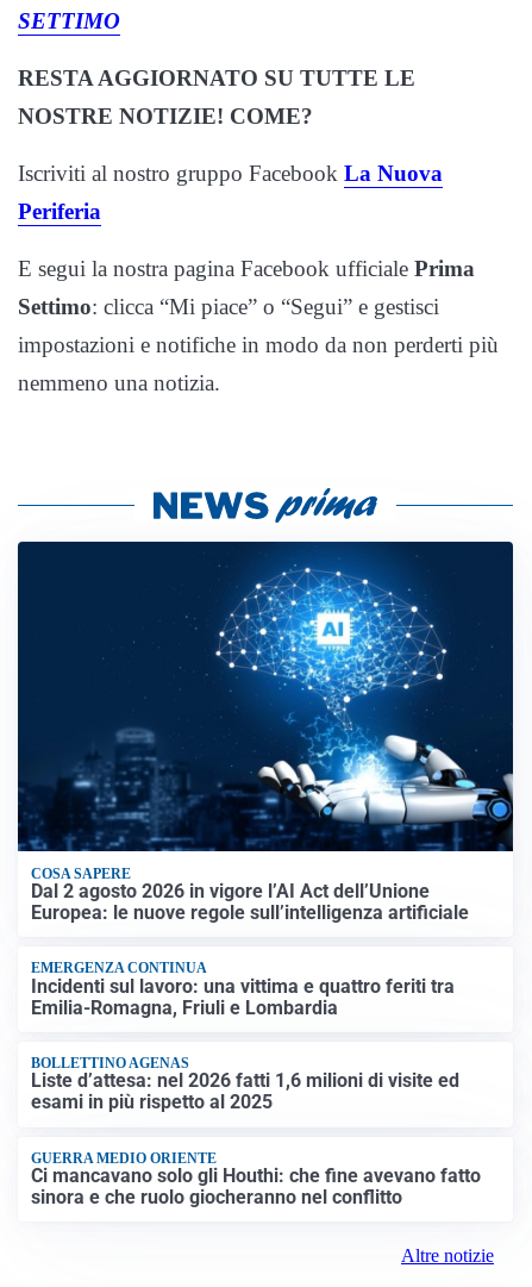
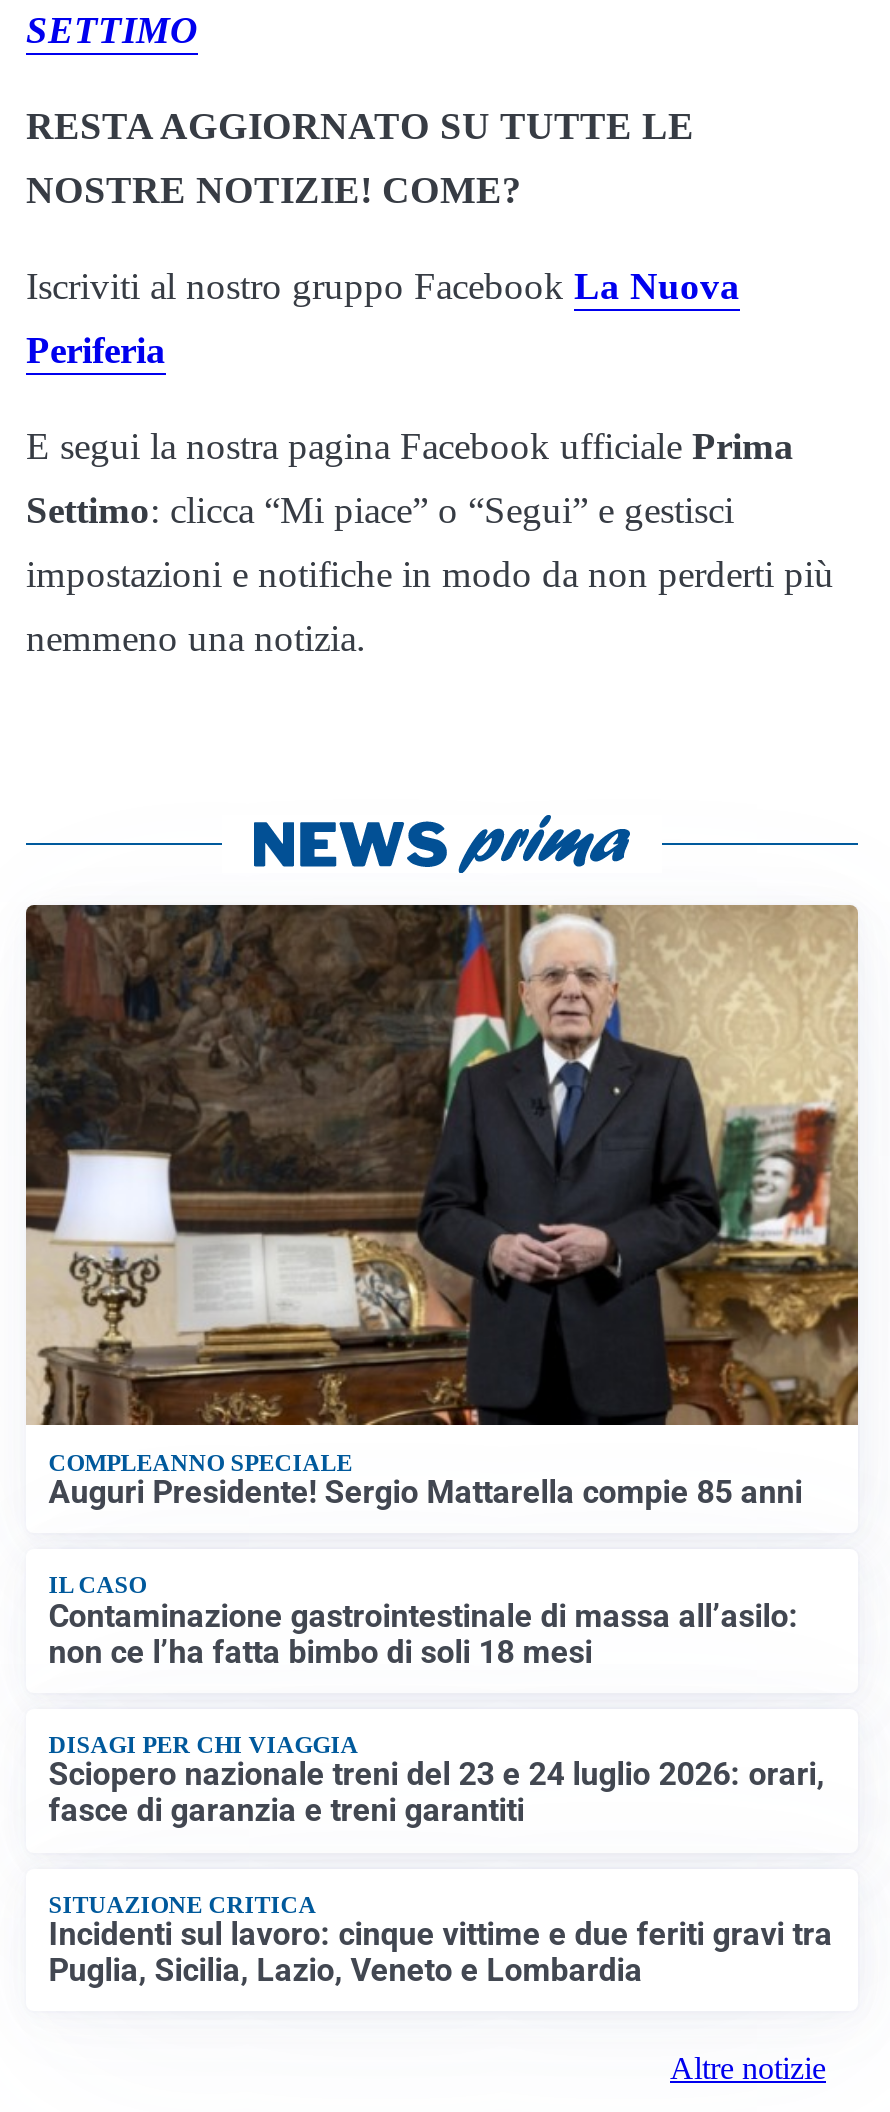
[17,541,514,924] [image] | COSA SAPERE | Dal 2 agosto 2026 in vigore l’AI Act dell’Unione | Europea: le nuove regole sull’intelligenza artificiale -> [24,903,860,1511] [image] | COMPLEANNO SPECIALE | Auguri Presidente! Sergio Mattarella compie 85 anni
[31,960,455,1019] EMERGENZA CONTINUA | Incidenti sul lavoro: una vittima e quattro feriti tra | Emilia-Romagna, Friuli e Lombardia -> [48,1572,798,1670] IL CASO | Contaminazione gastrointestinale di massa all’asilo: | non ce l’ha fatta bimbo di soli 18 mesi
[31,1055,460,1114] BOLLETTINO AGENAS | Liste d’attesa: nel 2026 fatti 1,6 milioni di visite ed | esami in più rispetto al 2025 -> [48,1731,824,1830] DISAGI PER CHI VIAGGIA | Sciopero nazionale treni del 23 e 24 luglio 2026: orari, | fasce di garanzia e treni garantiti
[31,1150,481,1209] GUERRA MEDIO ORIENTE | Ci mancavano solo gli Houthi: che fine avevano fatto | sinora e che ruolo giocheranno nel conflitto -> [48,1891,832,1989] SITUAZIONE CRITICA | Incidenti sul lavoro: cinque vittime e due feriti gravi tra | Puglia, Sicilia, Lazio, Veneto e Lombardia

